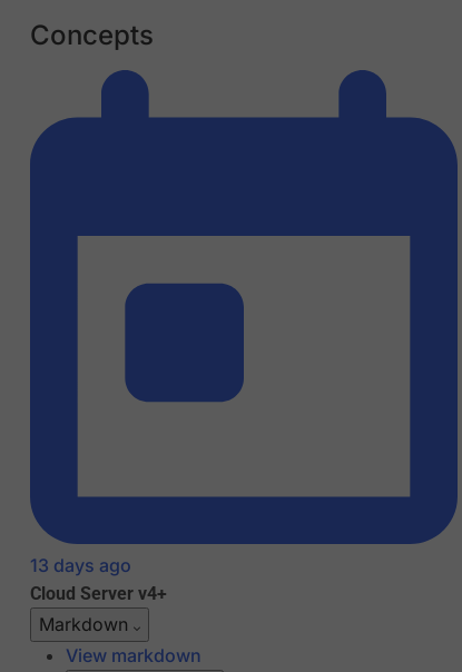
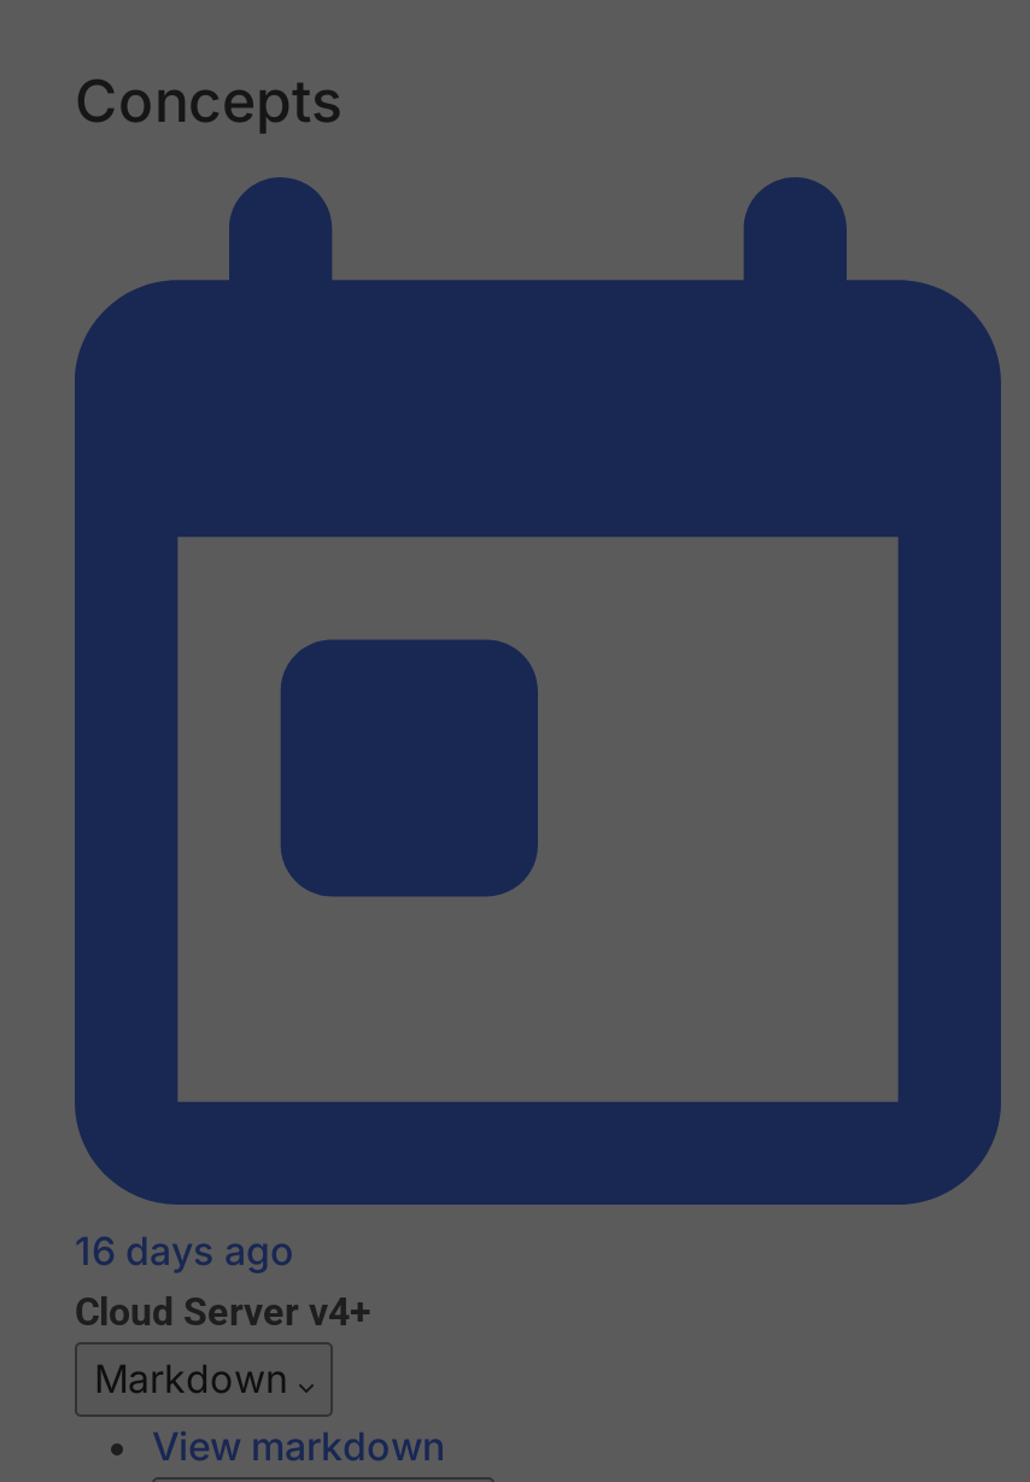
[30,555,131,577] 13 days ago -> [75,1228,294,1276] 16 days ago

